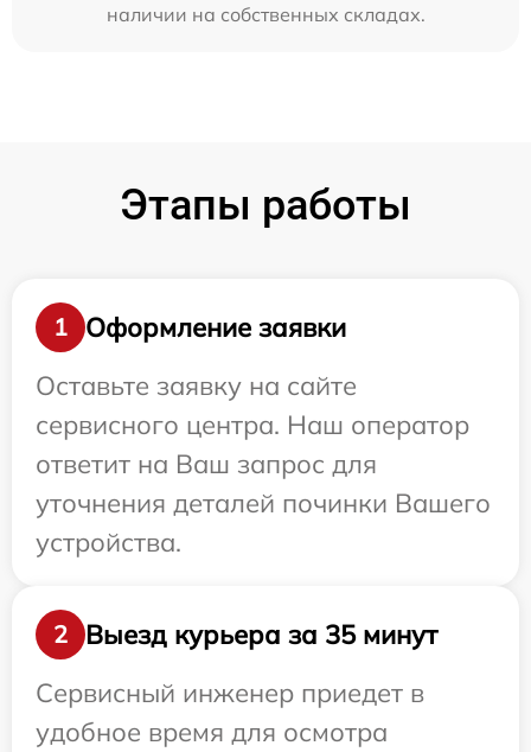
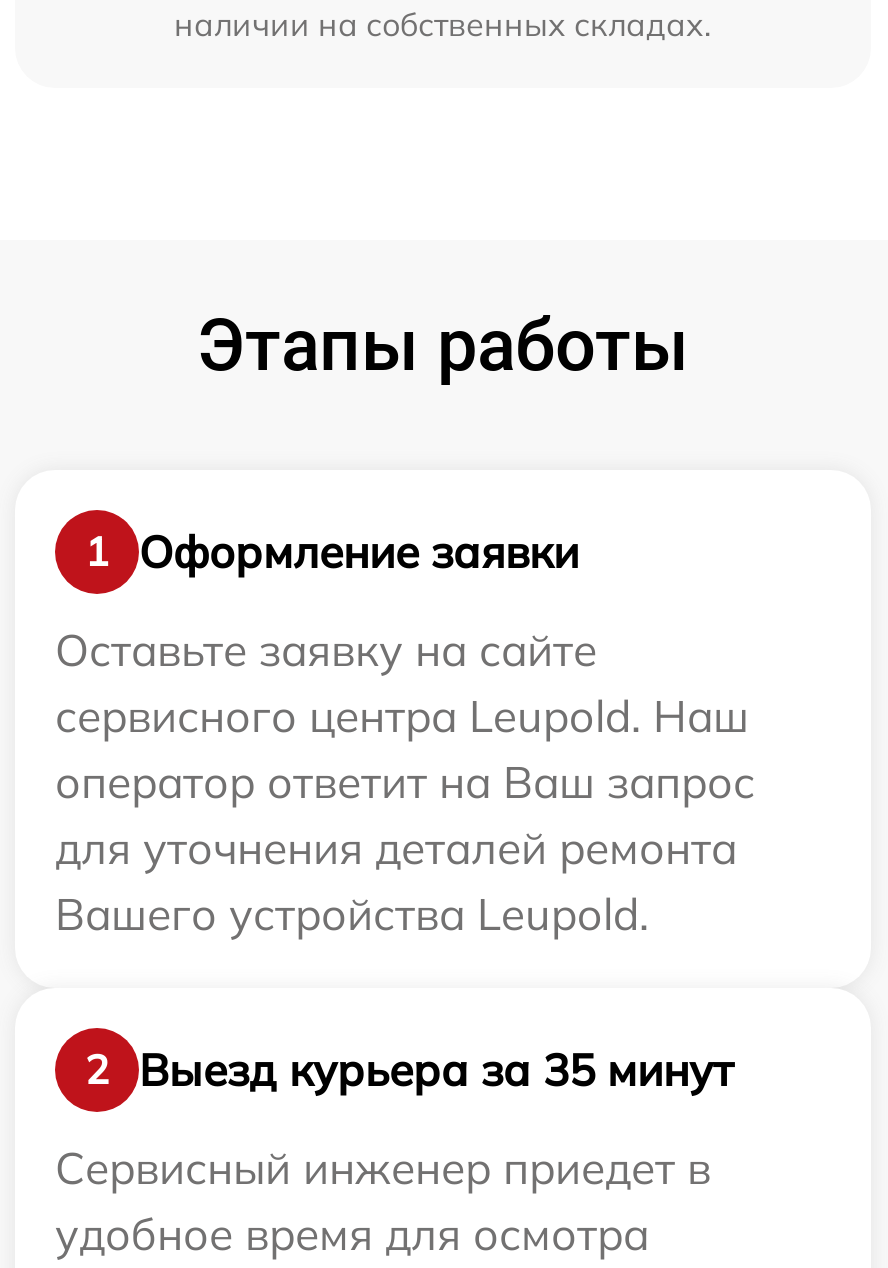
[36,408,491,559] сервисного центра. Наш оператор | ответит на Ваш запрос для | уточнения деталей починки Вашего | устройства. -> [55,688,755,942] сервисного центра Leupold. Наш | оператор ответит на Ваш запрос | для уточнения деталей ремонта | Вашего устройства Leupold.

